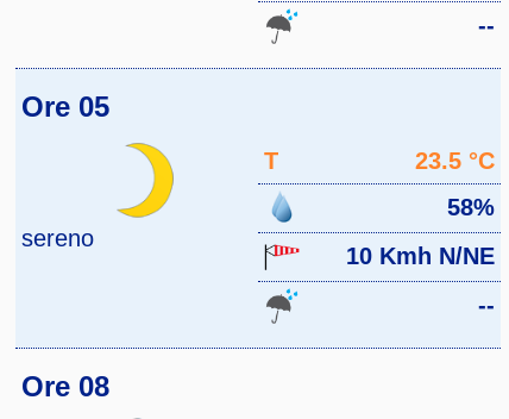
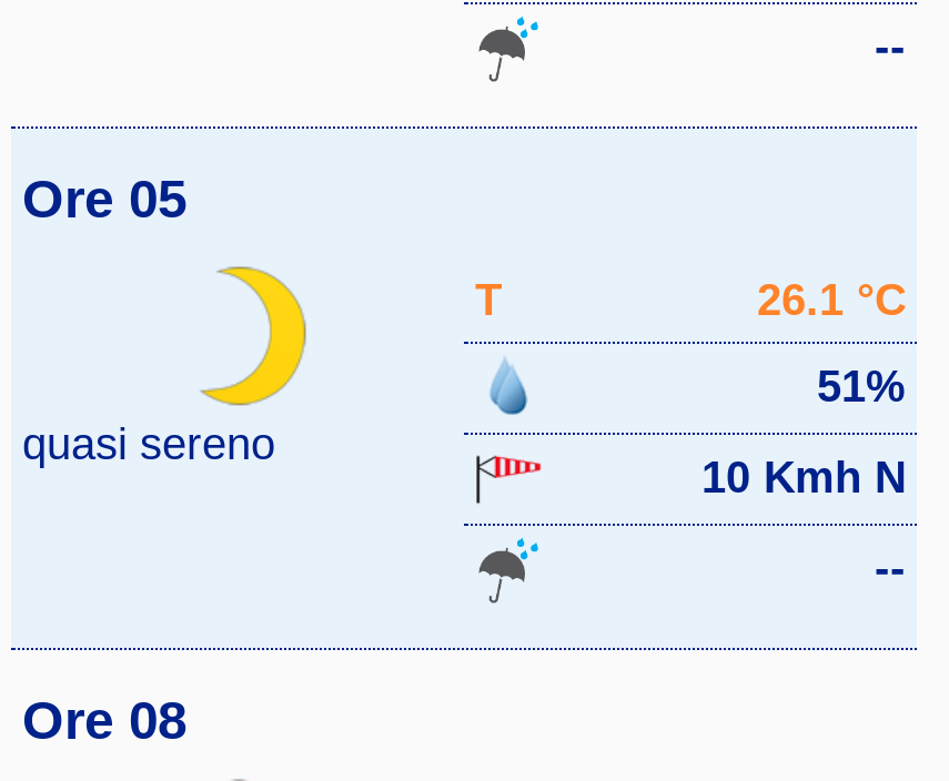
[415,148,495,174] 23.5 °C -> [757,275,906,324] 26.1 °C
[447,194,495,220] 58% -> [817,362,906,410] 51%
[21,225,94,251] sereno -> [22,419,275,468] quasi sereno
[346,243,495,269] 10 Kmh N/NE -> [701,453,906,501] 10 Kmh N

